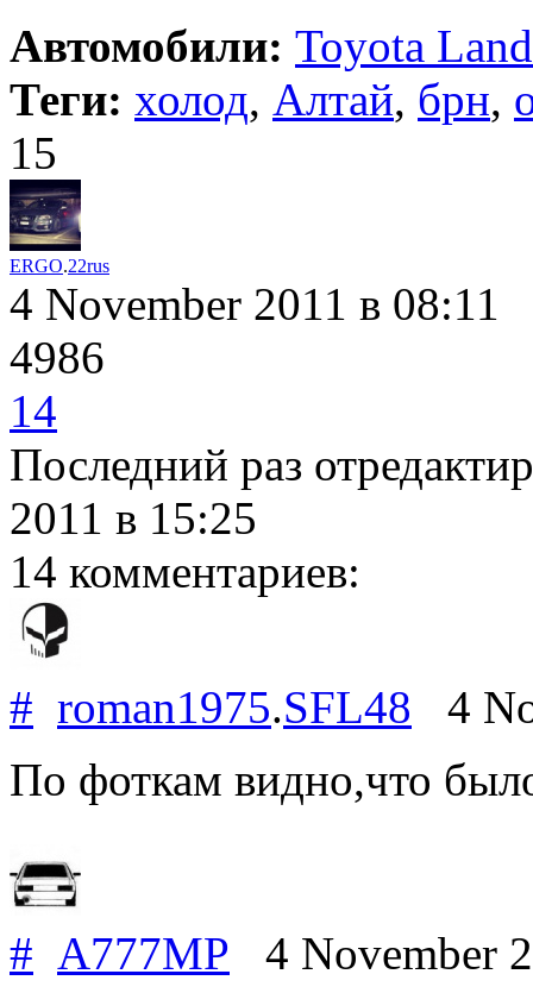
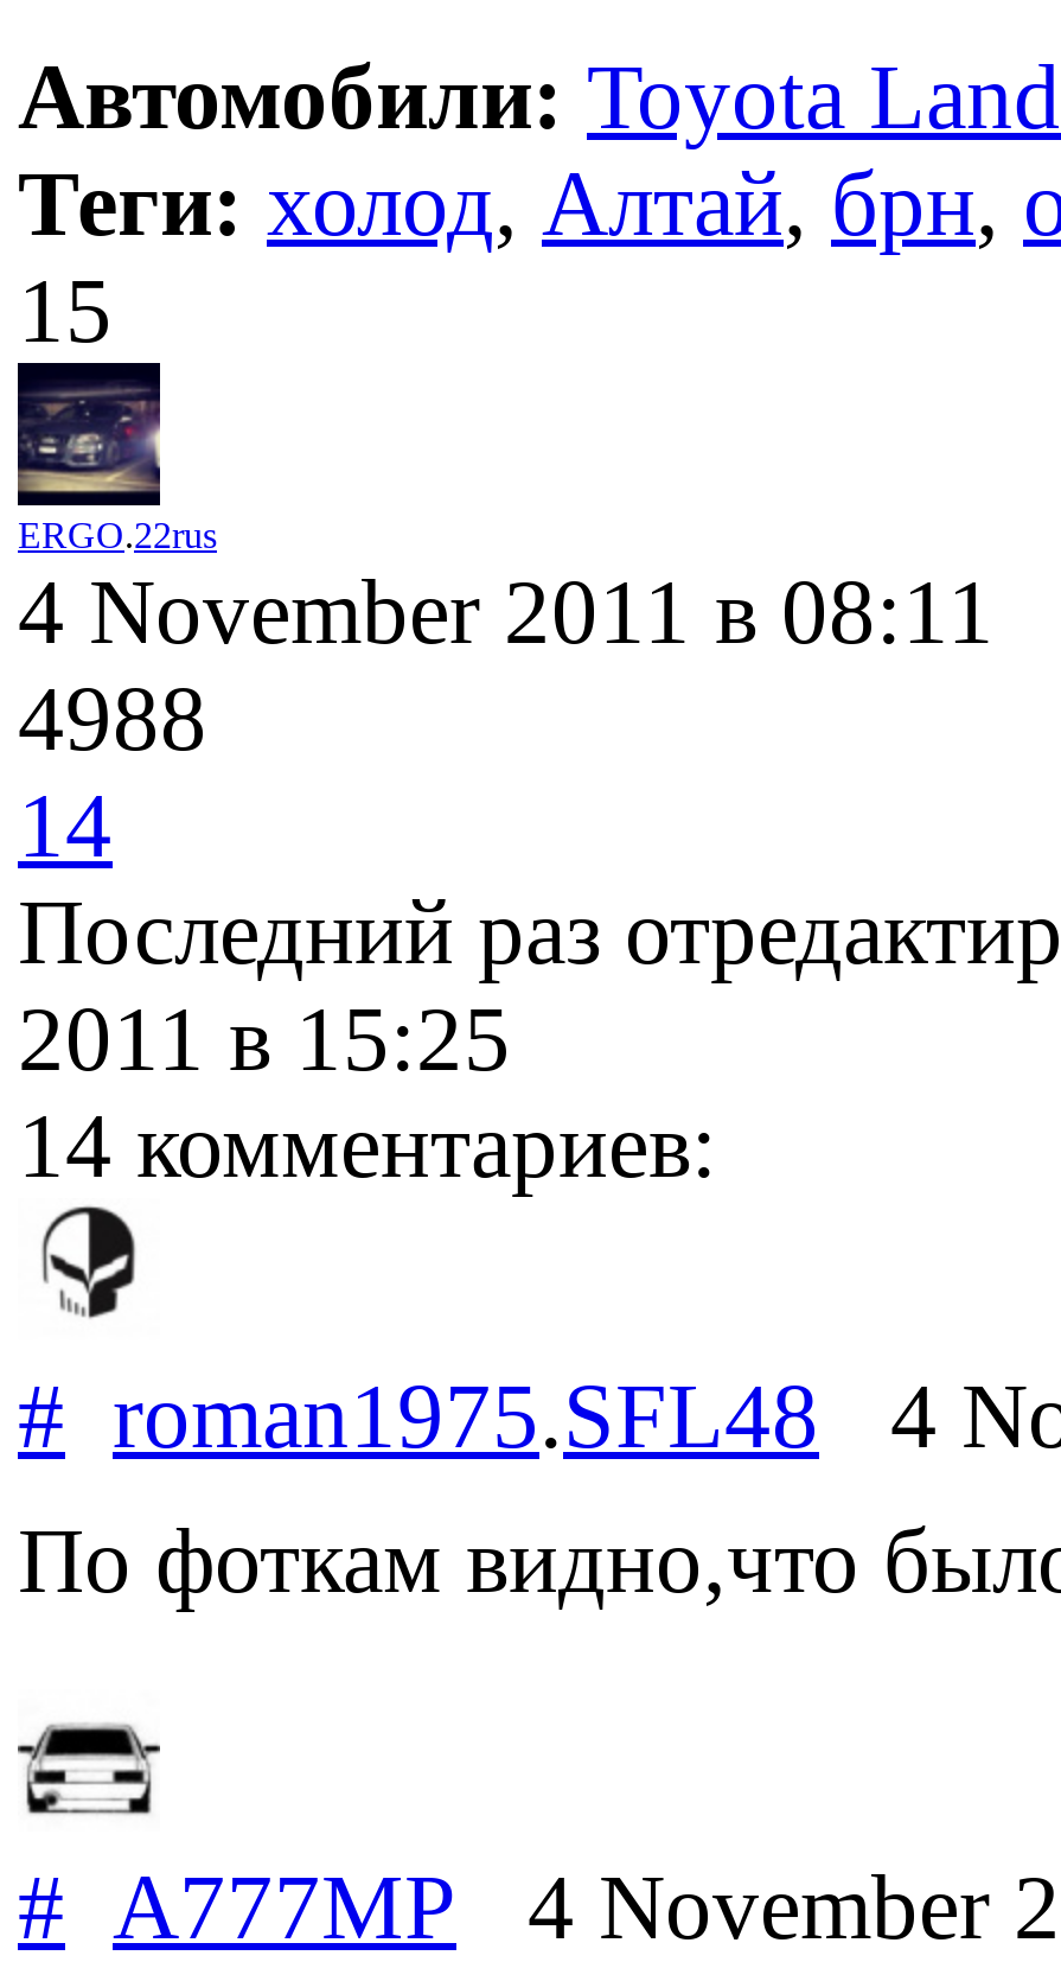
[10,332,105,383] 4986 -> [18,666,207,768] 4988

